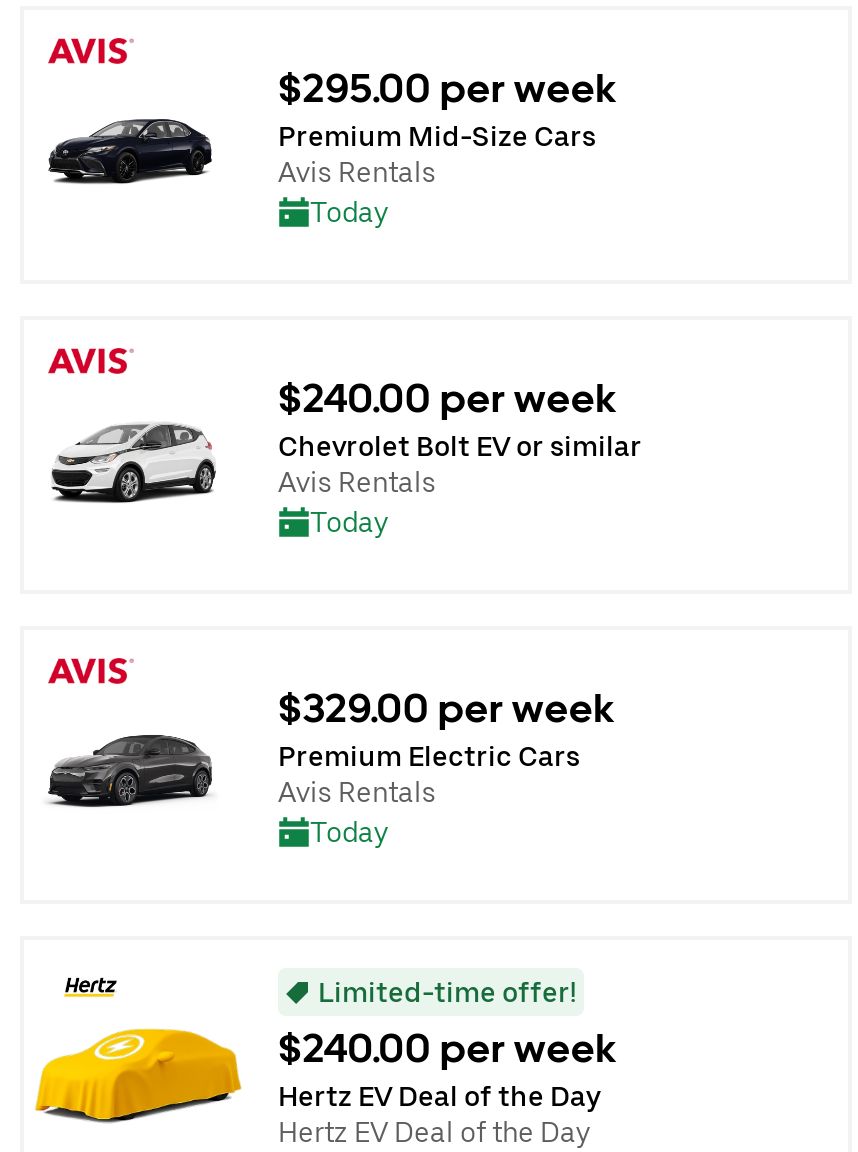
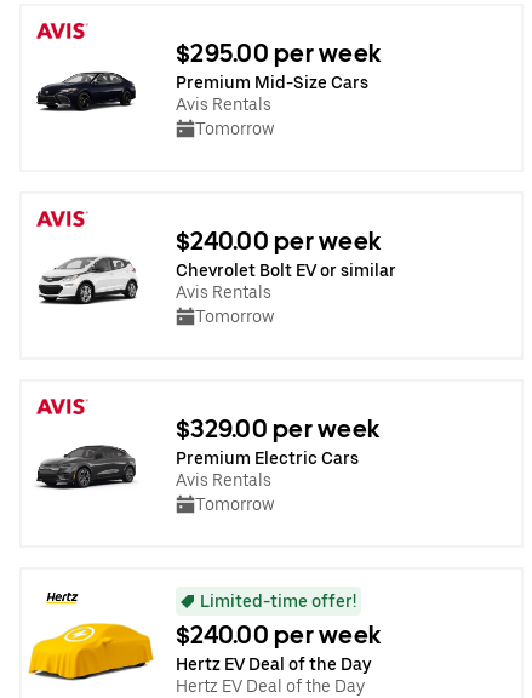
[310,195,388,227] Today -> [195,118,274,138] Tomorrow
[310,505,388,537] Today -> [195,306,274,325] Tomorrow
[310,815,388,847] Today -> [195,494,274,513] Tomorrow

